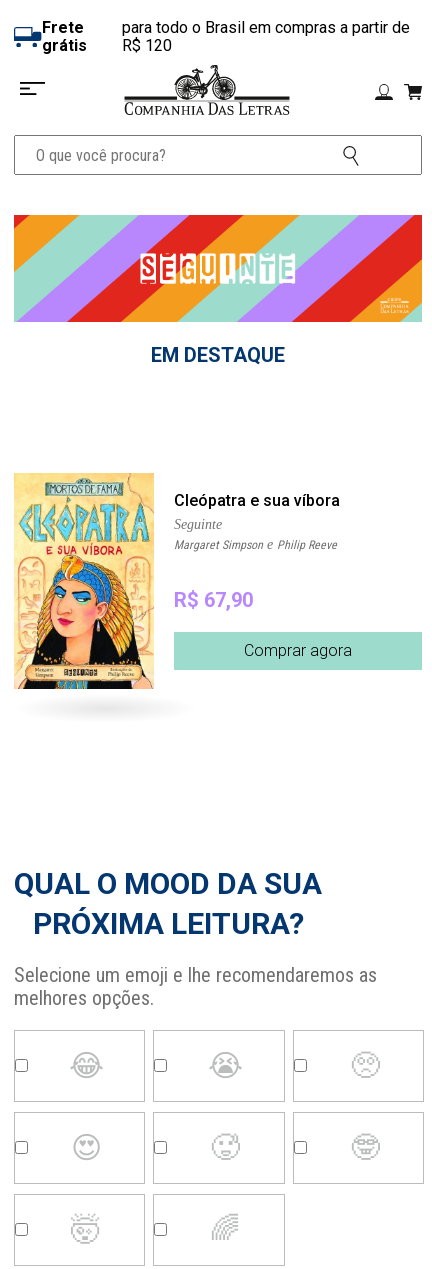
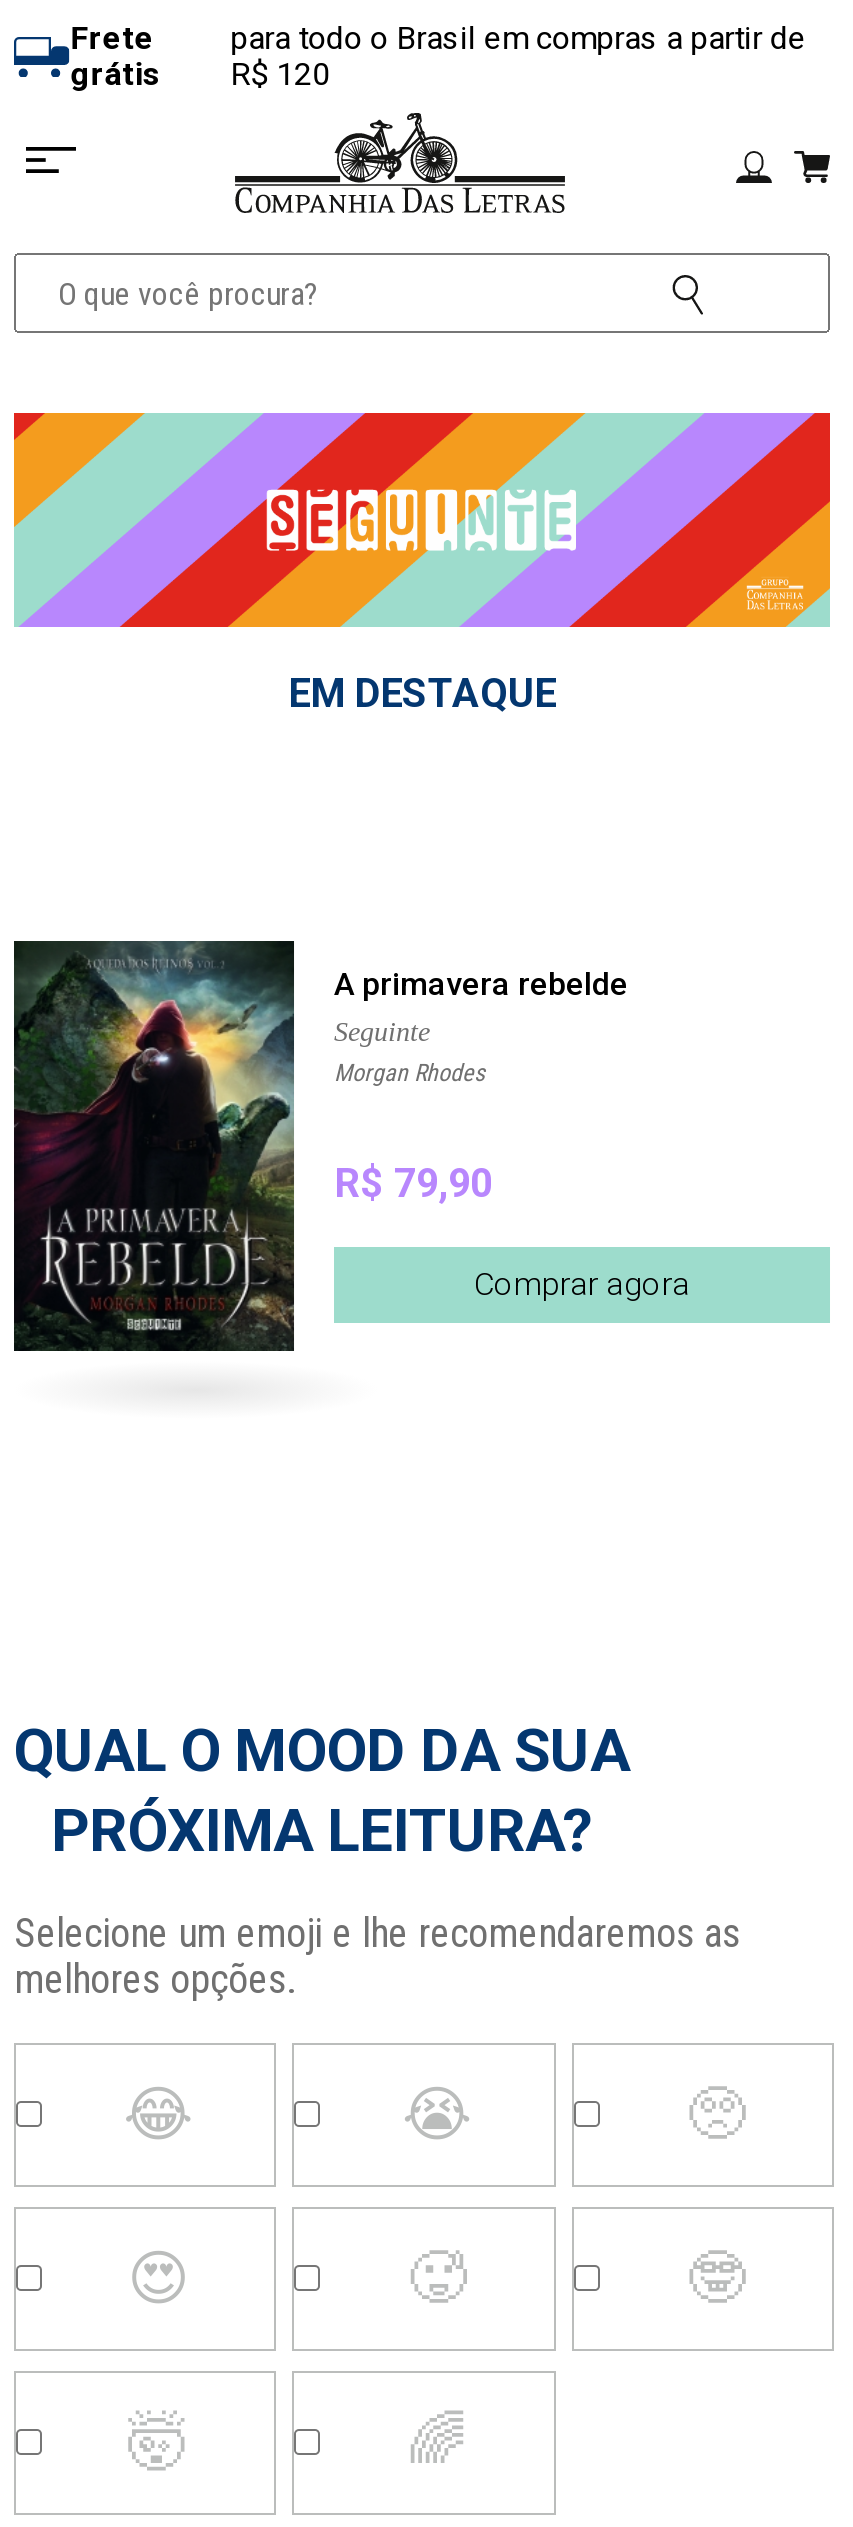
[13,472,340,690] [image] | Cleópatra e sua víbora -> [12,929,628,1361] [image] | A primavera rebelde
[174,537,337,552] Margaret Simpson e Philip Reeve -> [334,1059,484,1087] Morgan Rhodes
[174,588,253,612] R$ 67,90 -> [334,1159,492,1207] R$ 79,90

